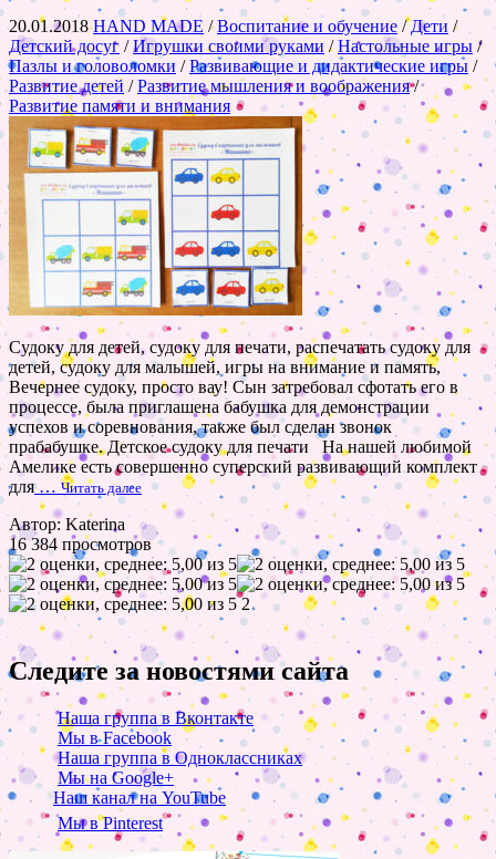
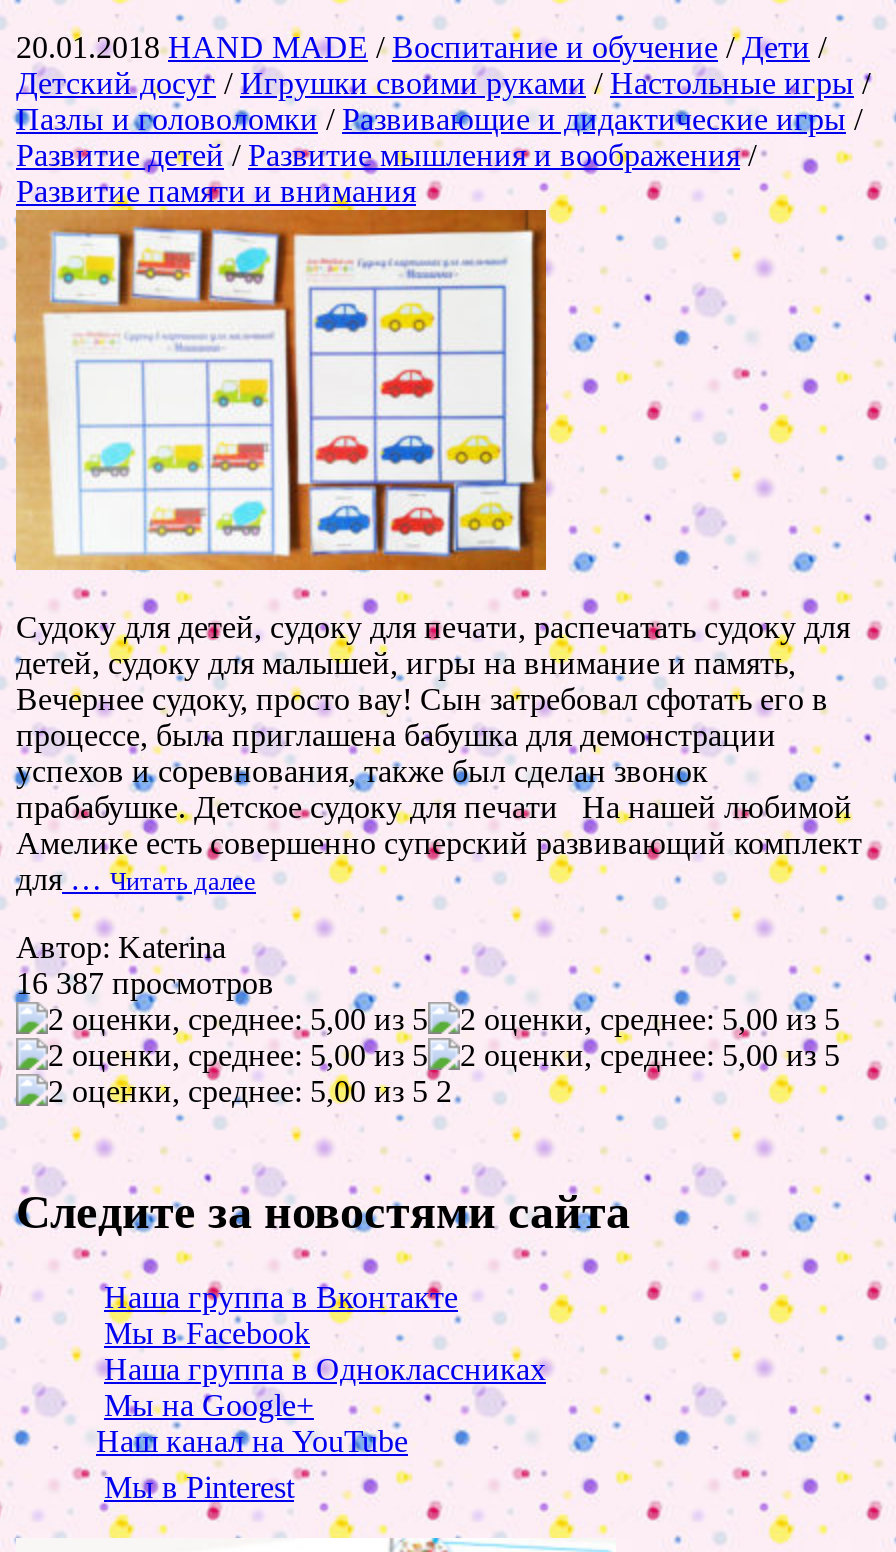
[9,535,152,554] 16 384 просмотров -> [16,967,274,1001] 16 387 просмотров

